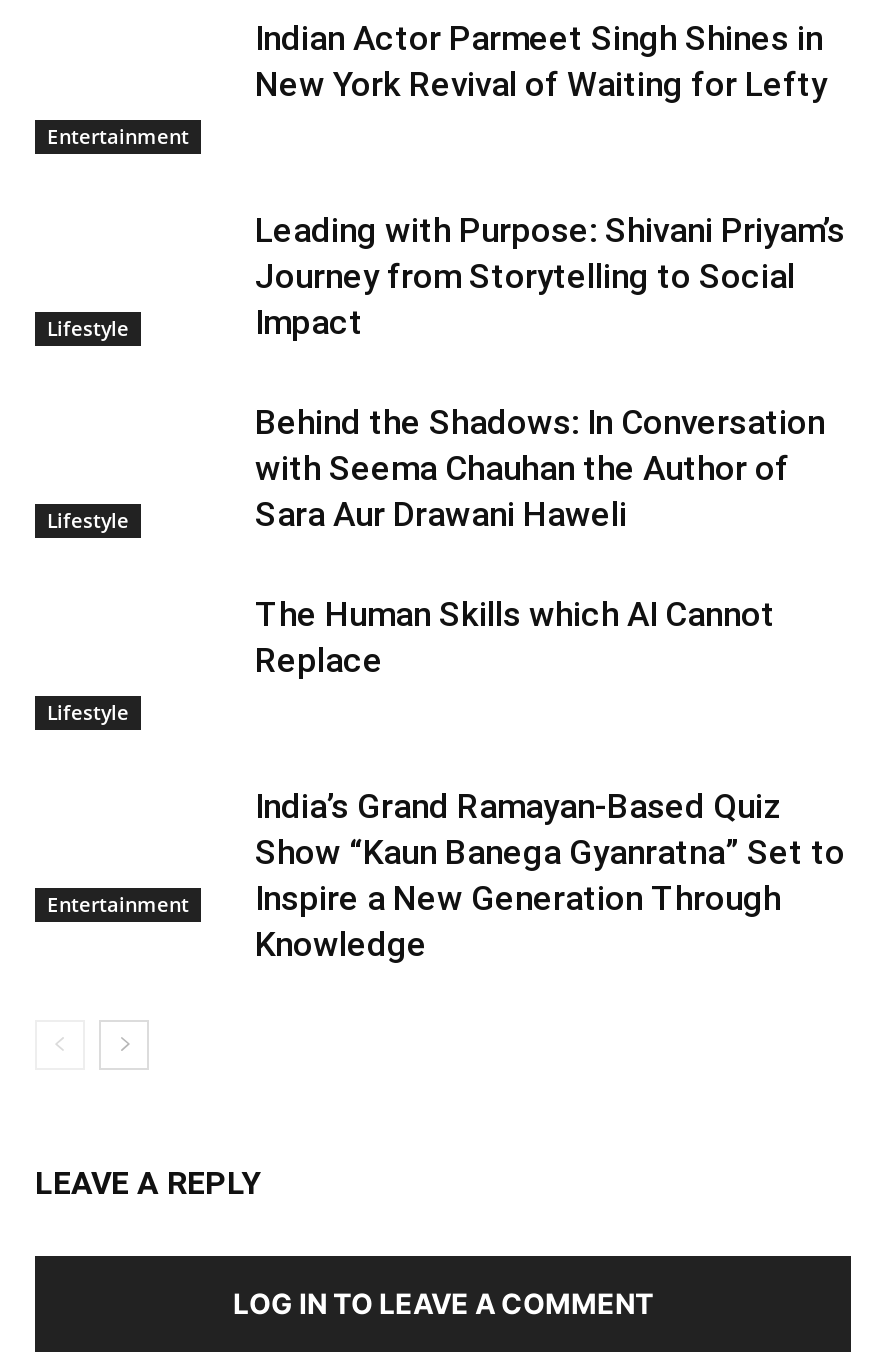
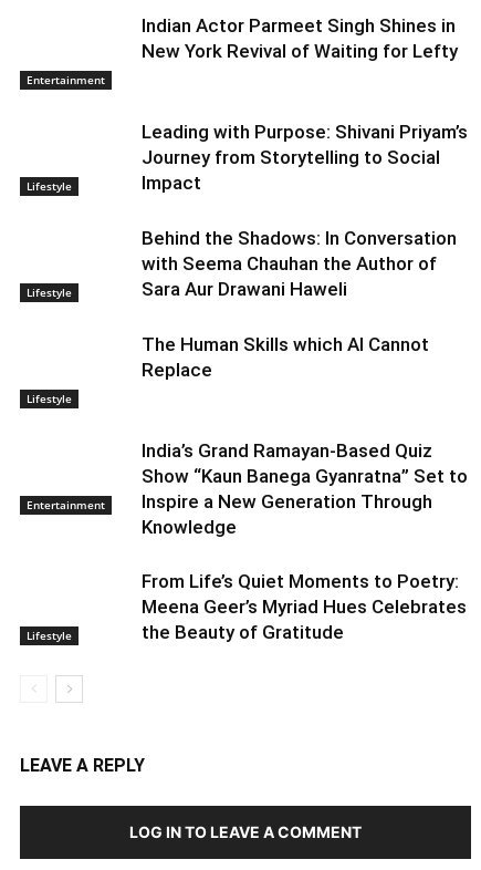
none -> [27,627,72,643] Lifestyle
none -> [142,570,467,643] From Life’s Quiet Moments to Poetry: | Meena Geer’s Myriad Hues Celebrates | the Beauty of Gratitude

